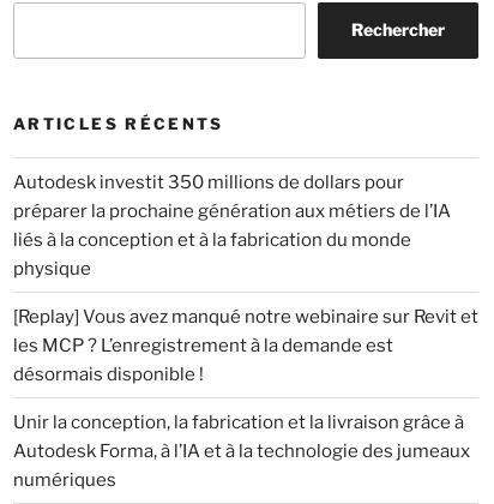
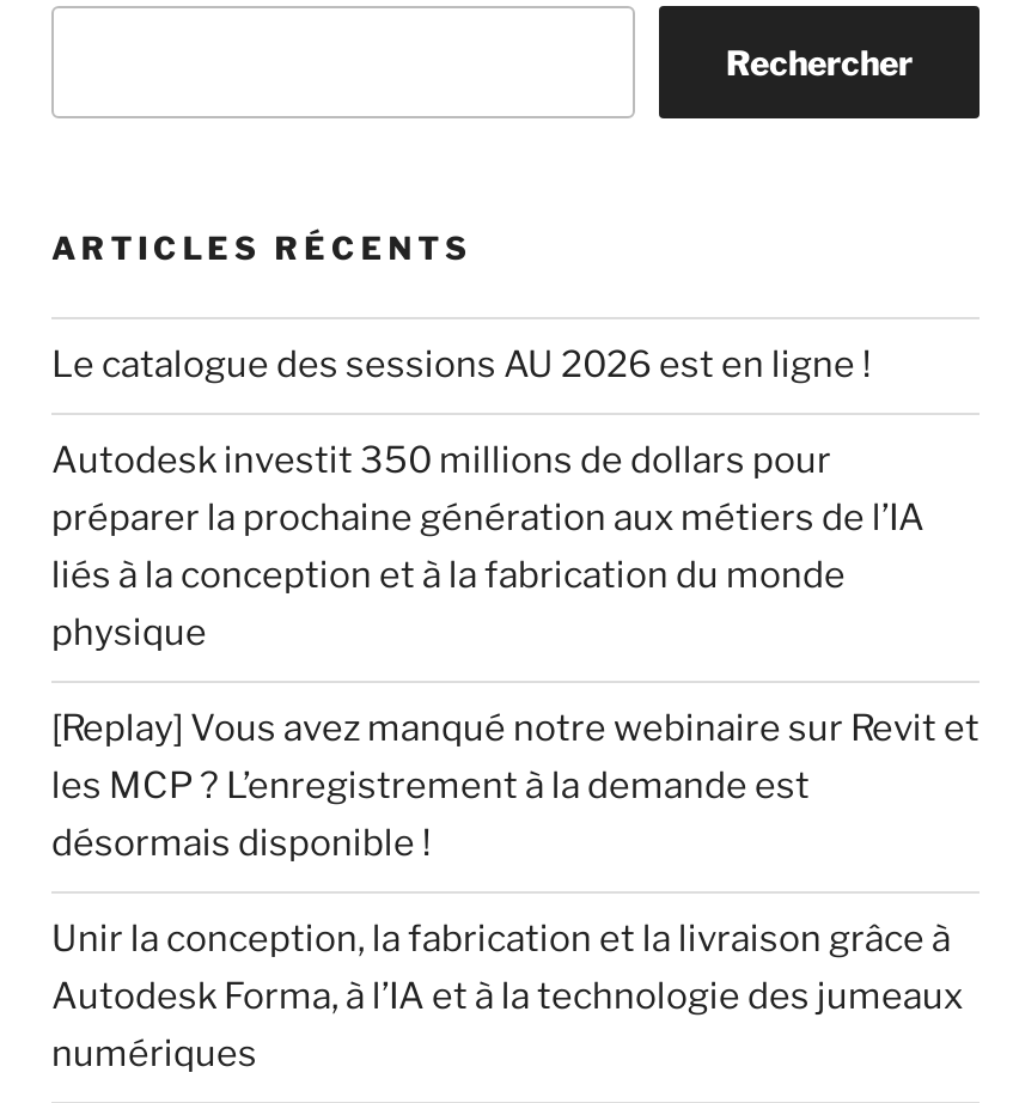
none -> [51,344,872,387] Le catalogue des sessions AU 2026 est en ligne !

